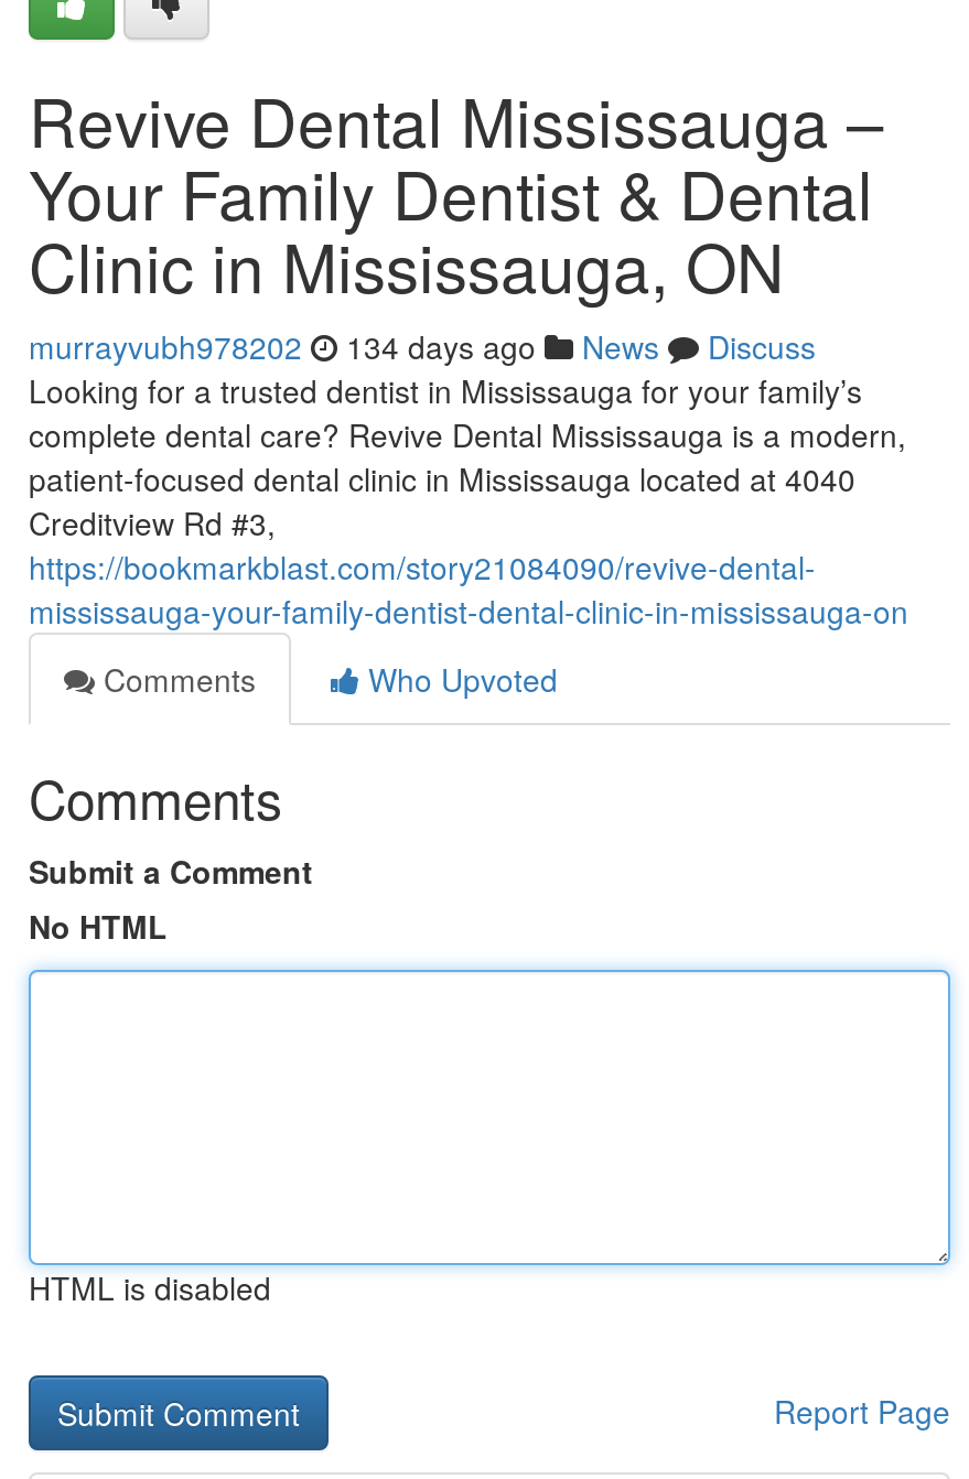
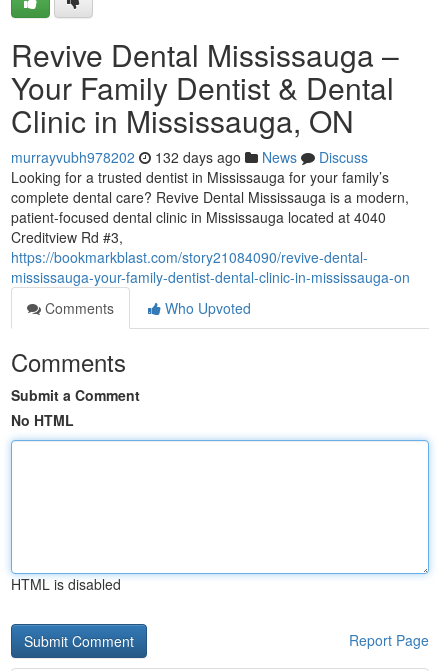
[29,324,816,368] murrayvubh978202 134 days ago News Discuss -> [11,147,368,167] murrayvubh978202 132 days ago News Discuss

